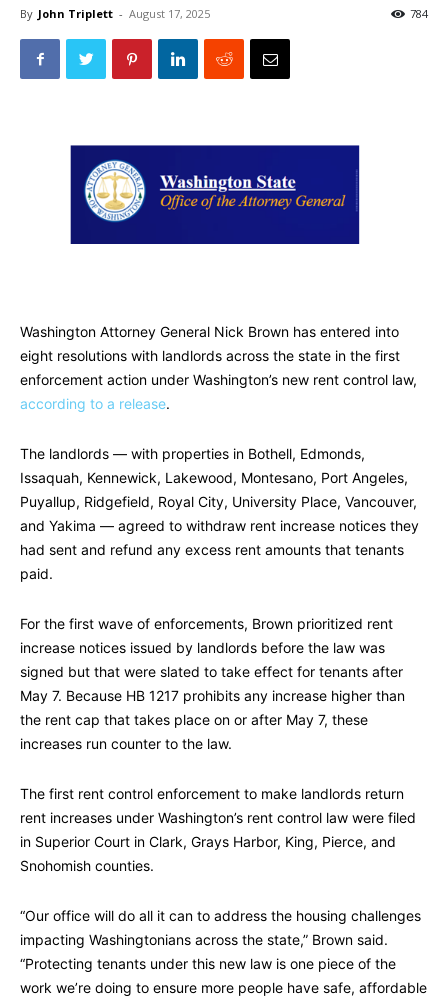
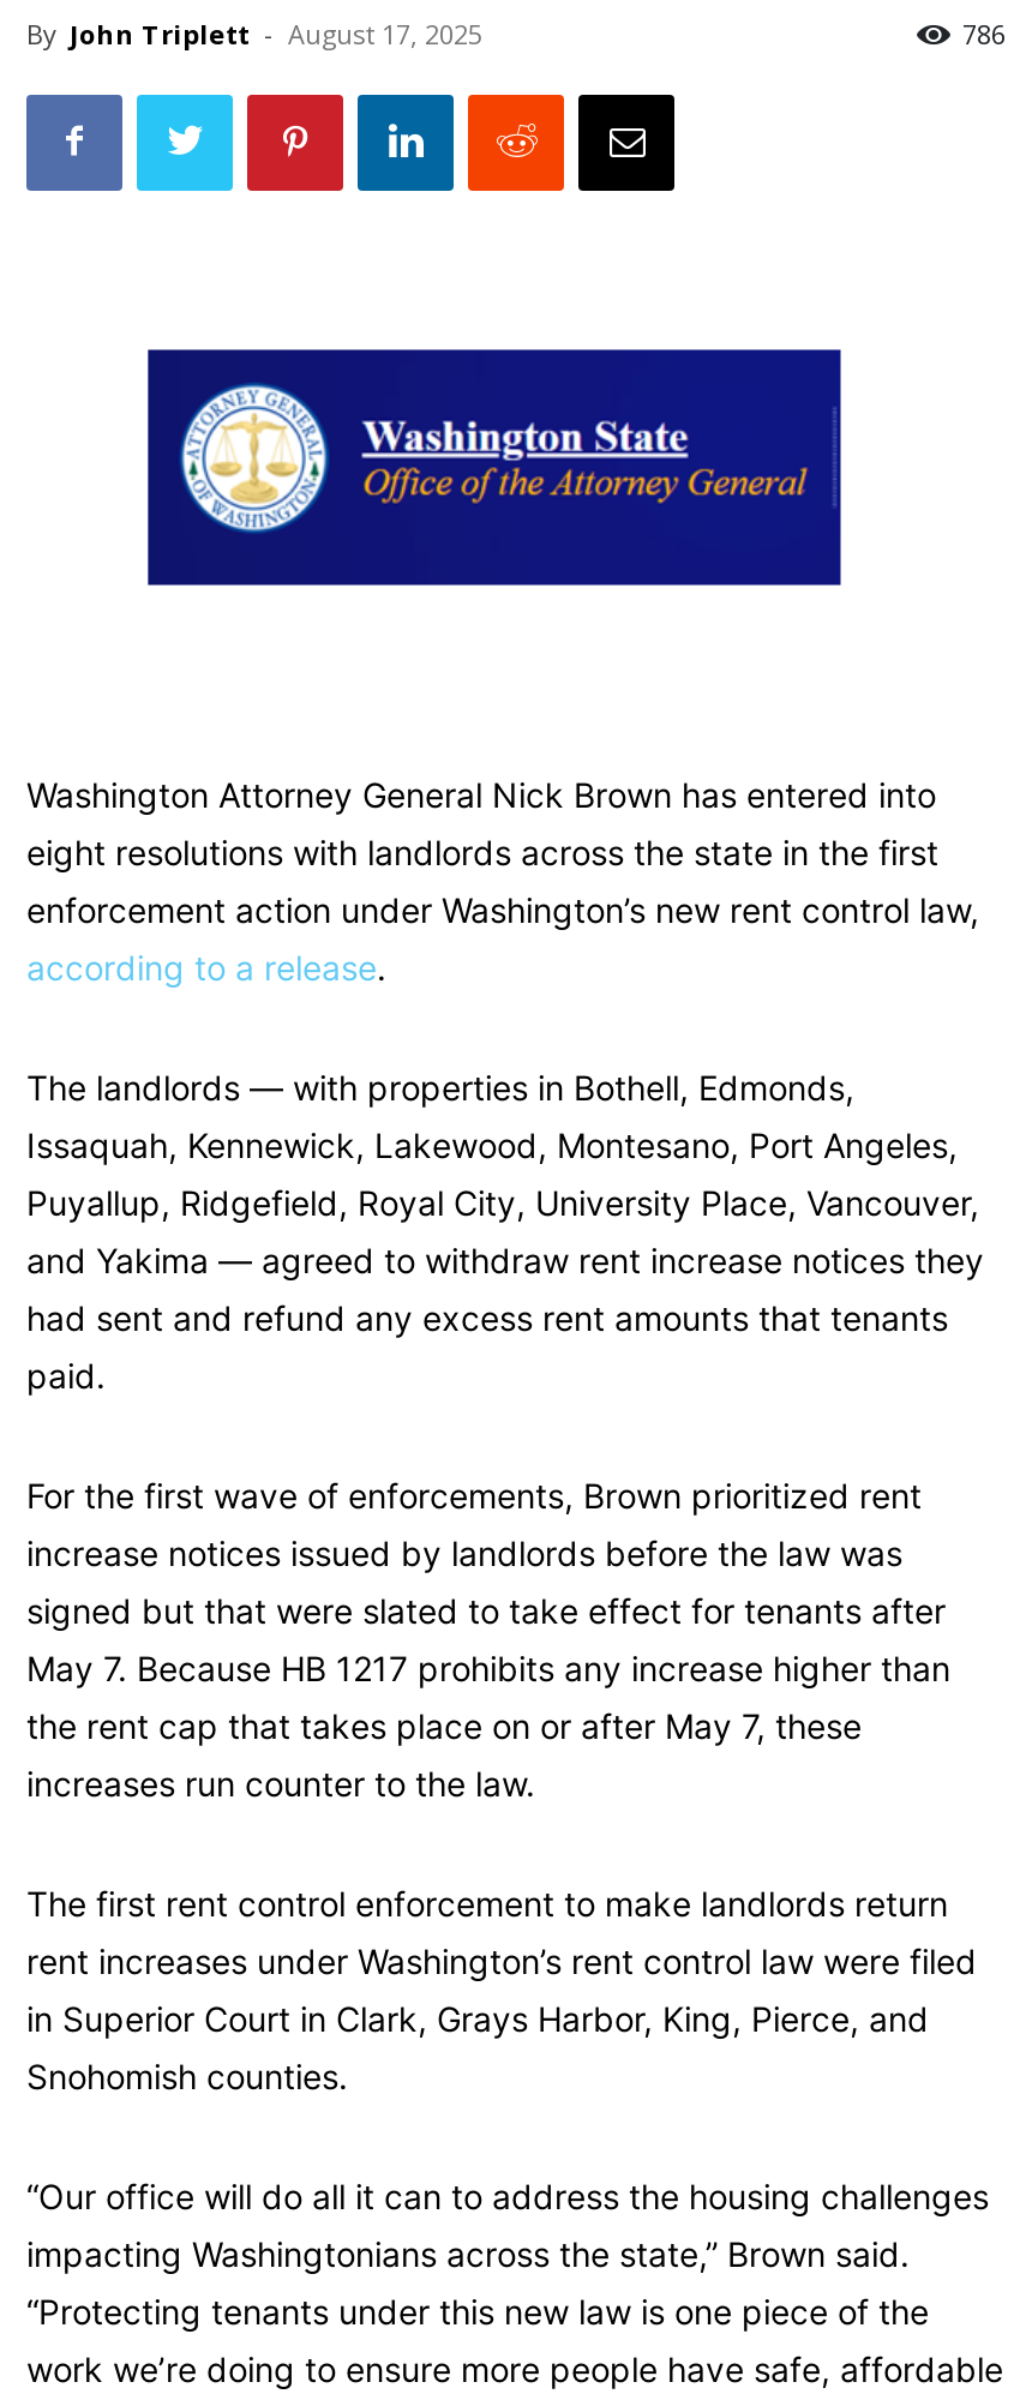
[410,6,428,21] 784 -> [962,14,1006,50] 786

